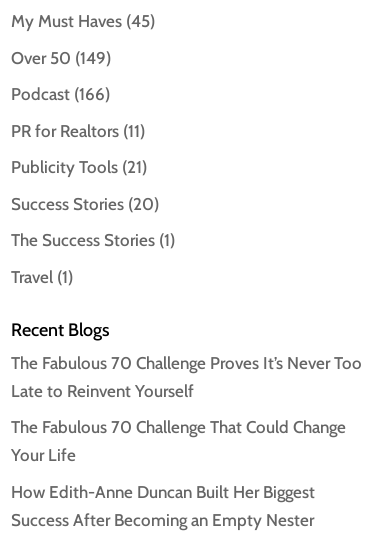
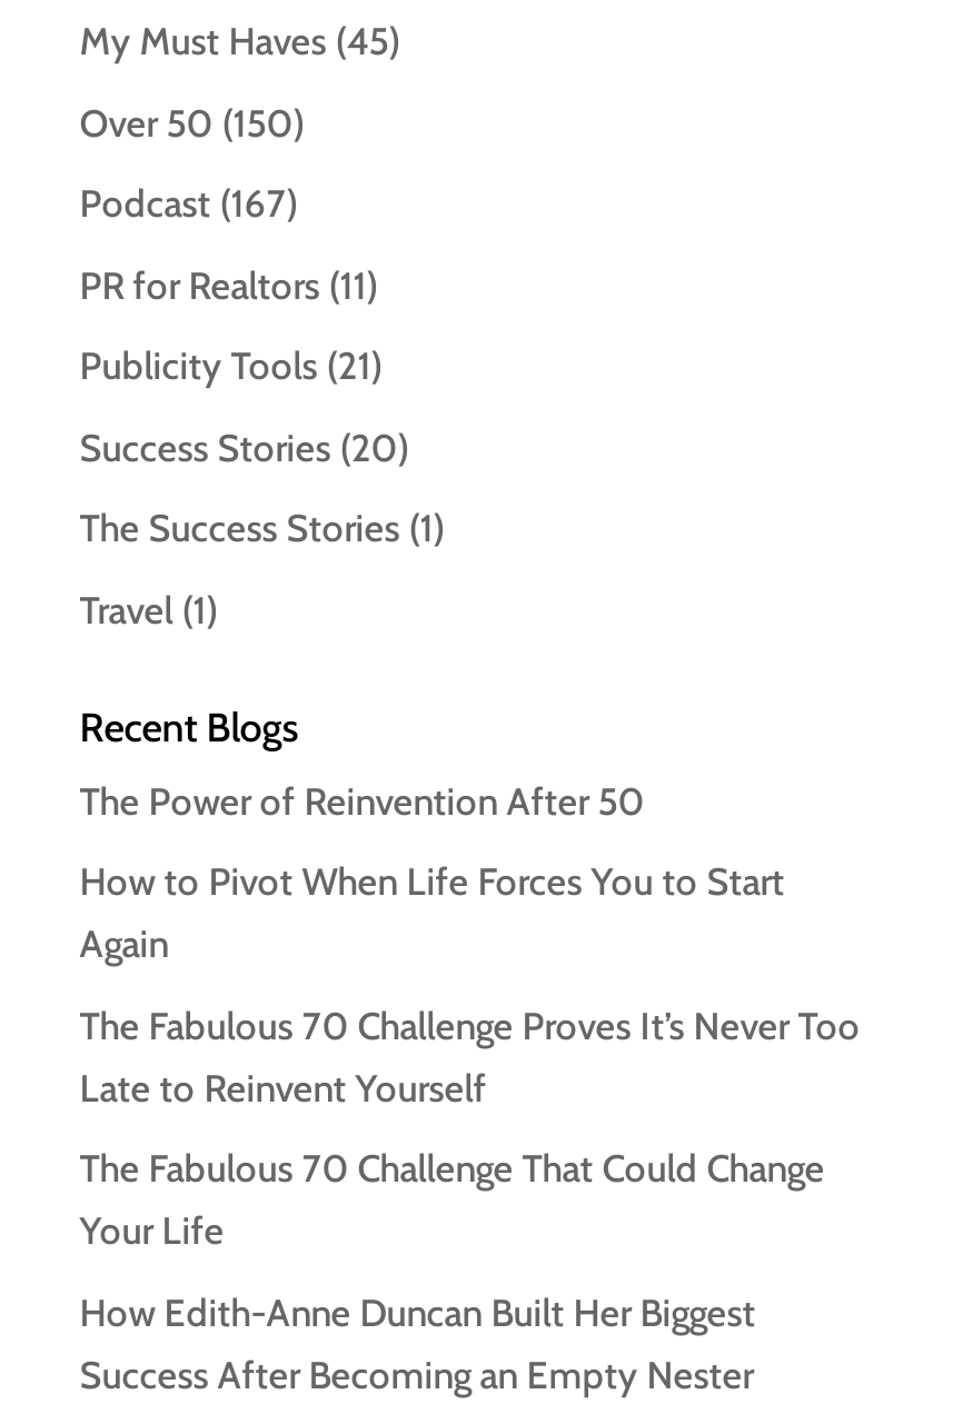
[11,48,111,68] Over 50 (149) -> [80,101,304,145] Over 50 (150)
[11,84,110,104] Podcast (166) -> [80,182,298,226] Podcast (167)
none -> [80,779,785,967] The Power of Reinvention After 50 | How to Pivot When Life Forces You to Start | Again

